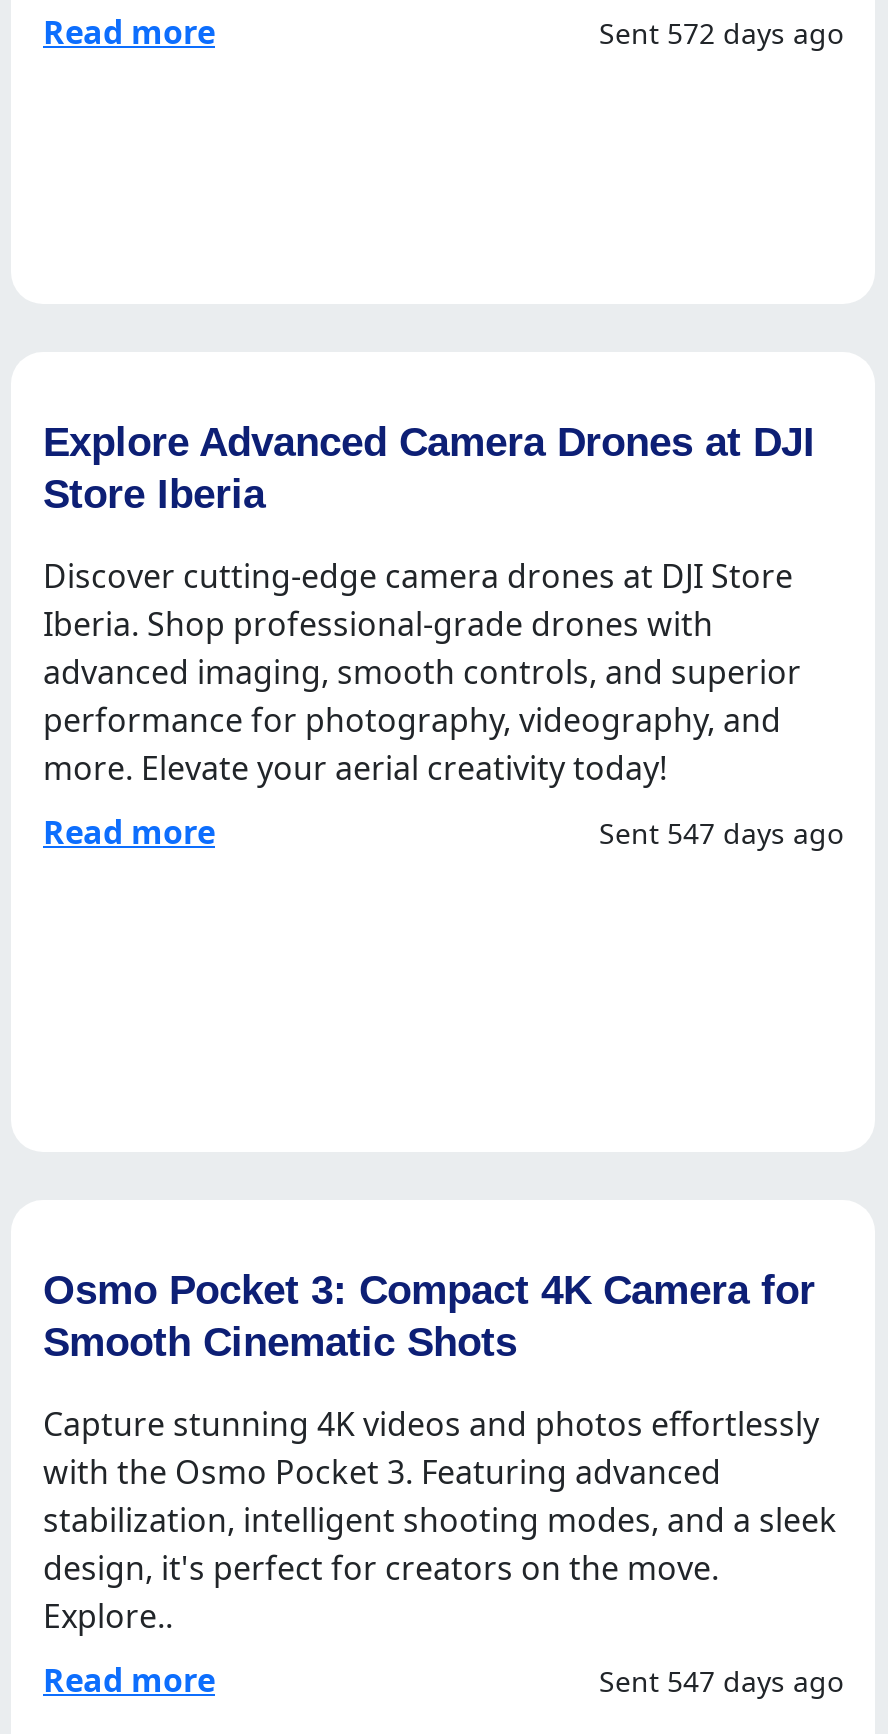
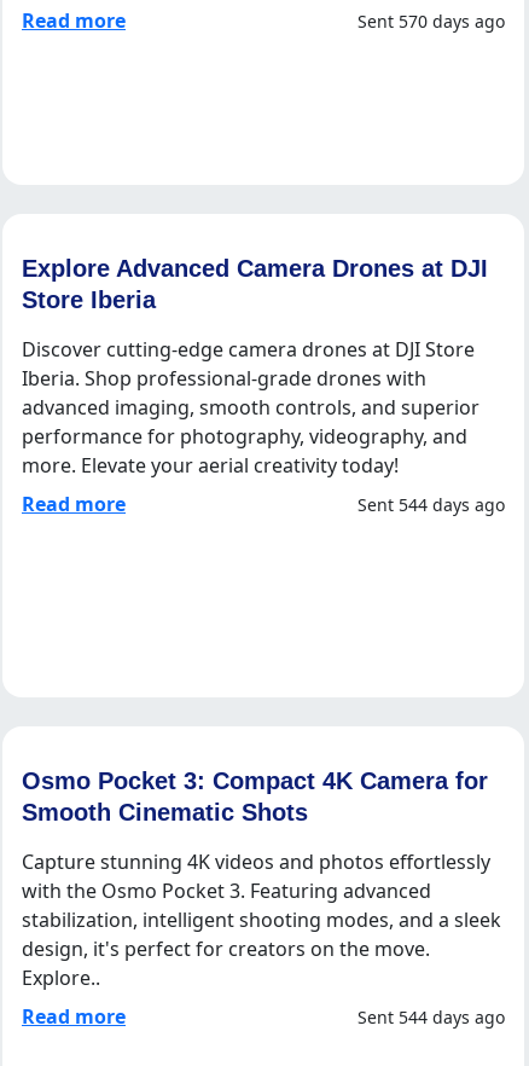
[599,14,843,52] Sent 572 days ago -> [357,10,505,33] Sent 570 days ago
[599,814,843,852] Sent 547 days ago -> [357,493,505,516] Sent 544 days ago
[599,1662,843,1700] Sent 547 days ago -> [357,1006,505,1029] Sent 544 days ago

